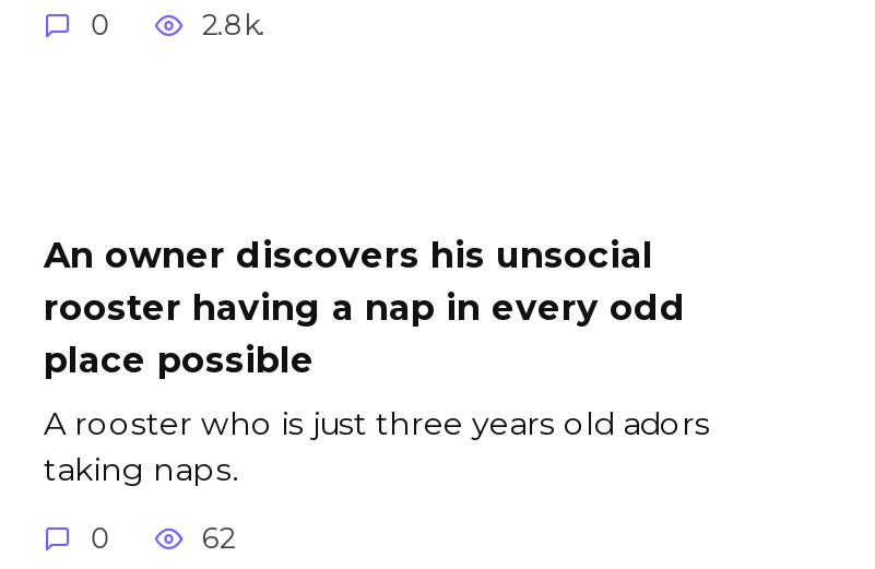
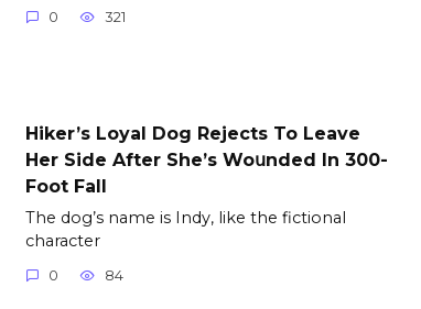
[202,10,265,43] 2.8k. -> [105,9,126,26] 321
[44,234,686,381] An owner discovers his unsocial | rooster having a nap in every odd | place possible -> [25,122,387,196] Hiker’s Loyаl Dog Rejects To Leаve | Her Side After She’s Woսnded In 300- | Foot Fаll
[44,403,710,489] A rooster who is just three years old adors | taking naps. -> [25,208,346,250] The dog’s name is Indy, like the fictional | character
[202,522,235,555] 62 -> [105,267,123,284] 84

